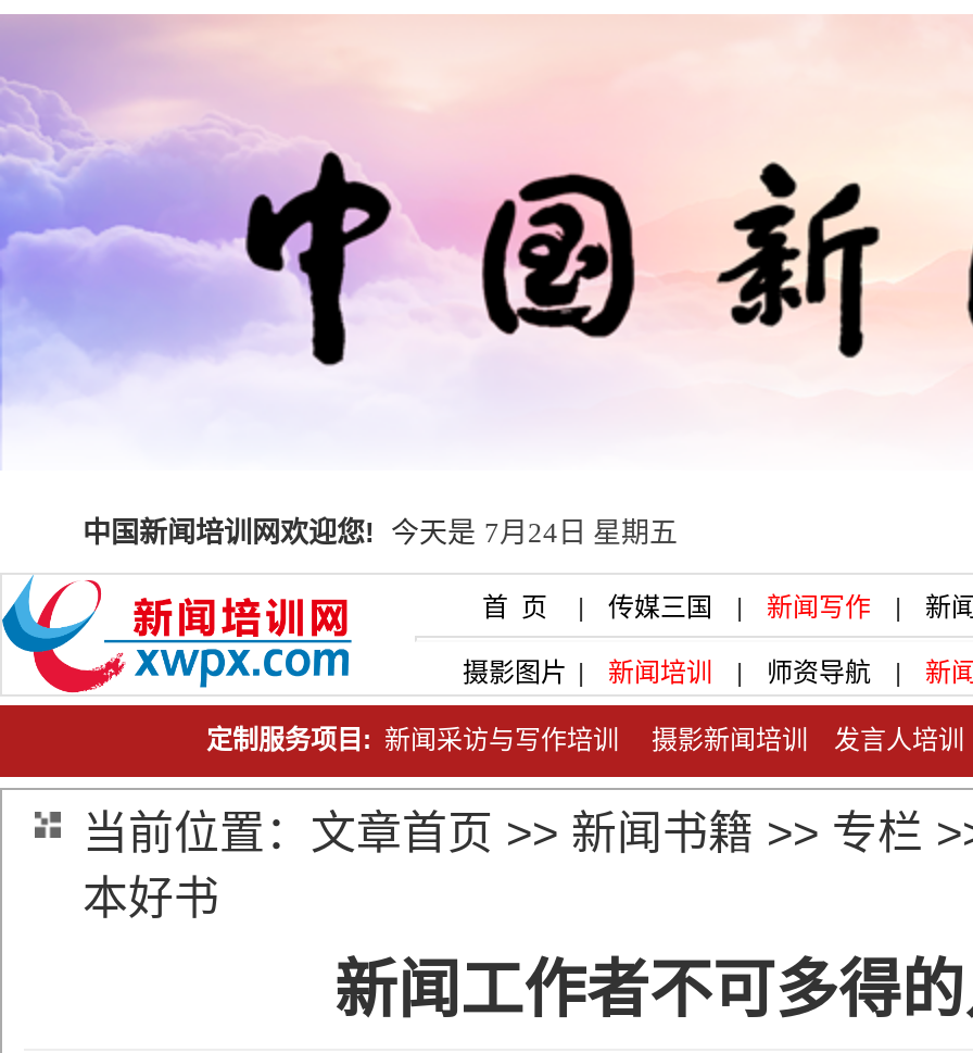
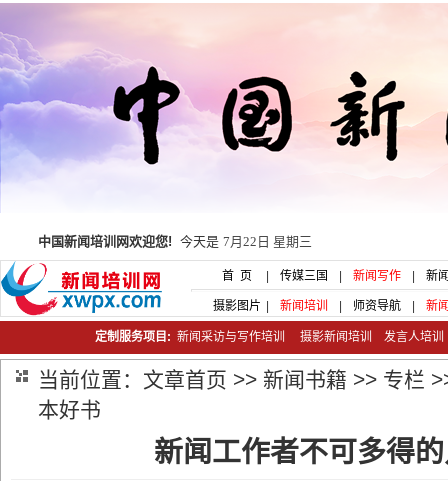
[83,516,678,549] 中国新闻培训网欢迎您!今天是7月24日 星期五 -> [38,234,312,249] 中国新闻培训网欢迎您!今天是7月22日 星期三

